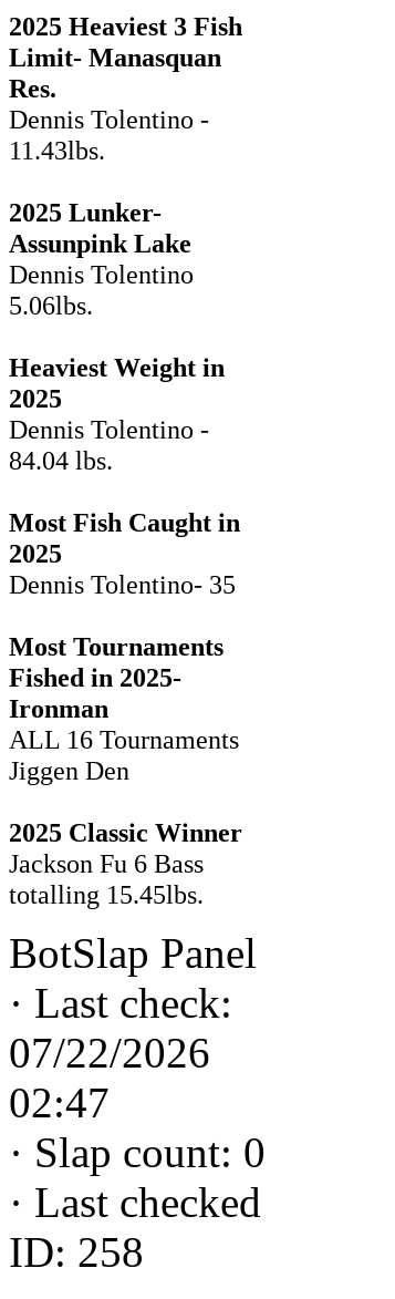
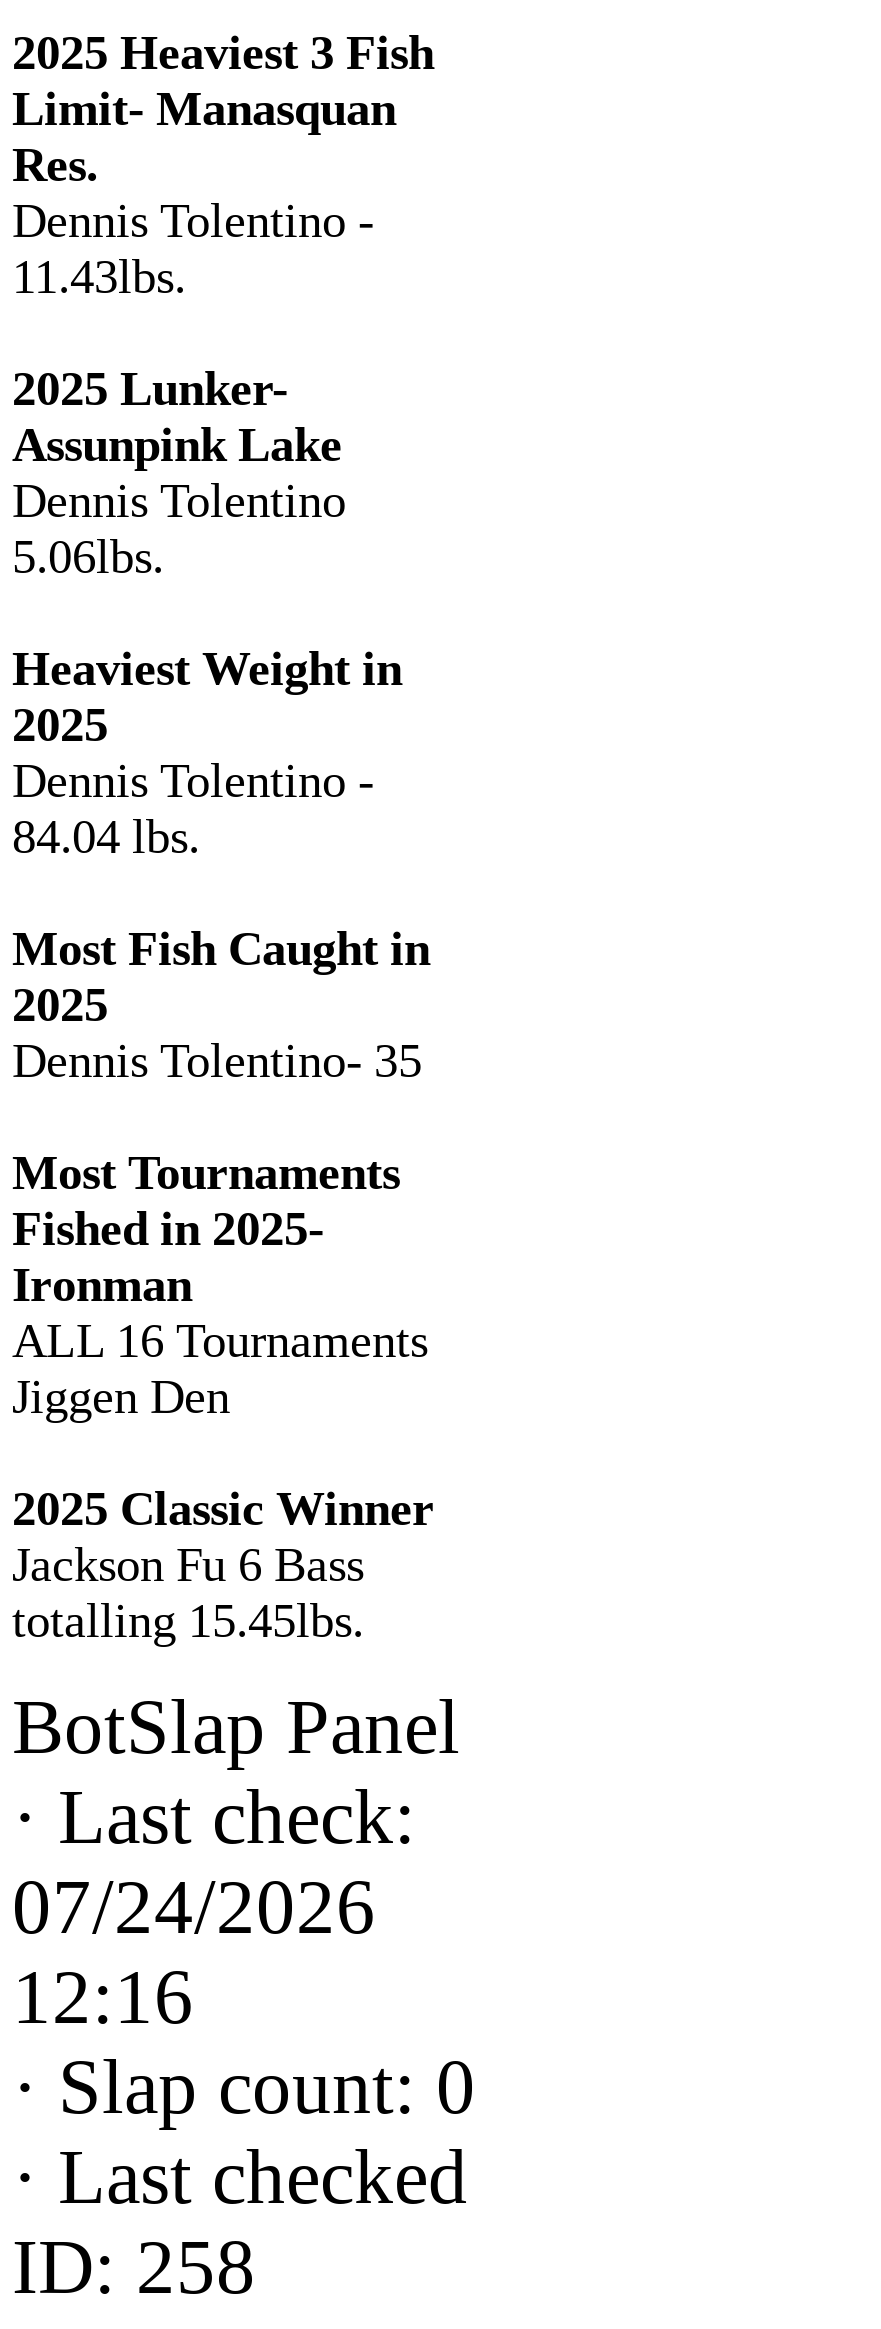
[9,1029,210,1076] 07/22/2026 -> [12,1863,376,1949] 07/24/2026
[9,1079,110,1126] 02:47 -> [12,1953,194,2039] 12:16

